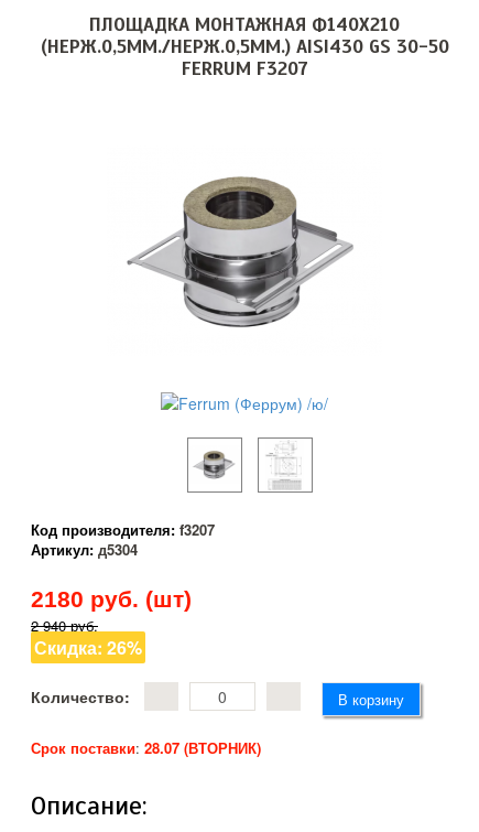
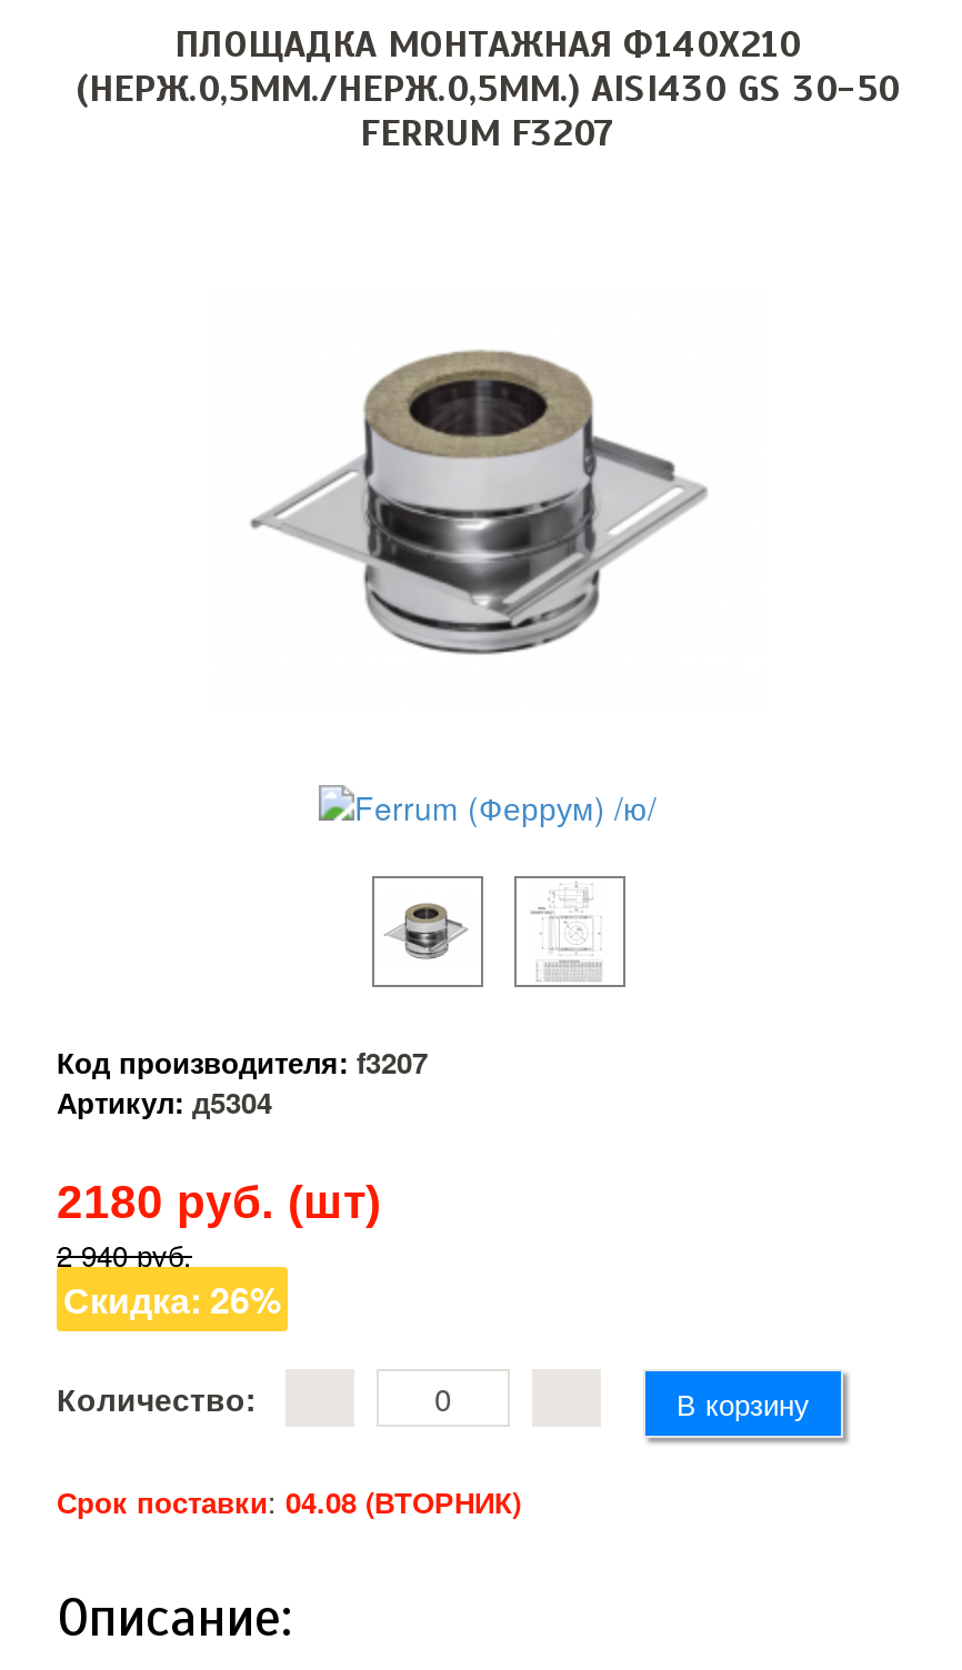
[31,737,261,758] Срок поставки: 28.07 (ВТОРНИК) -> [57,1480,521,1523] Срок поставки: 04.08 (ВТОРНИК)

